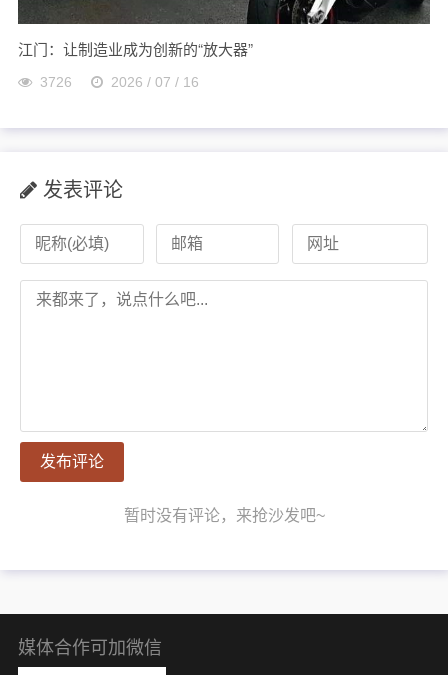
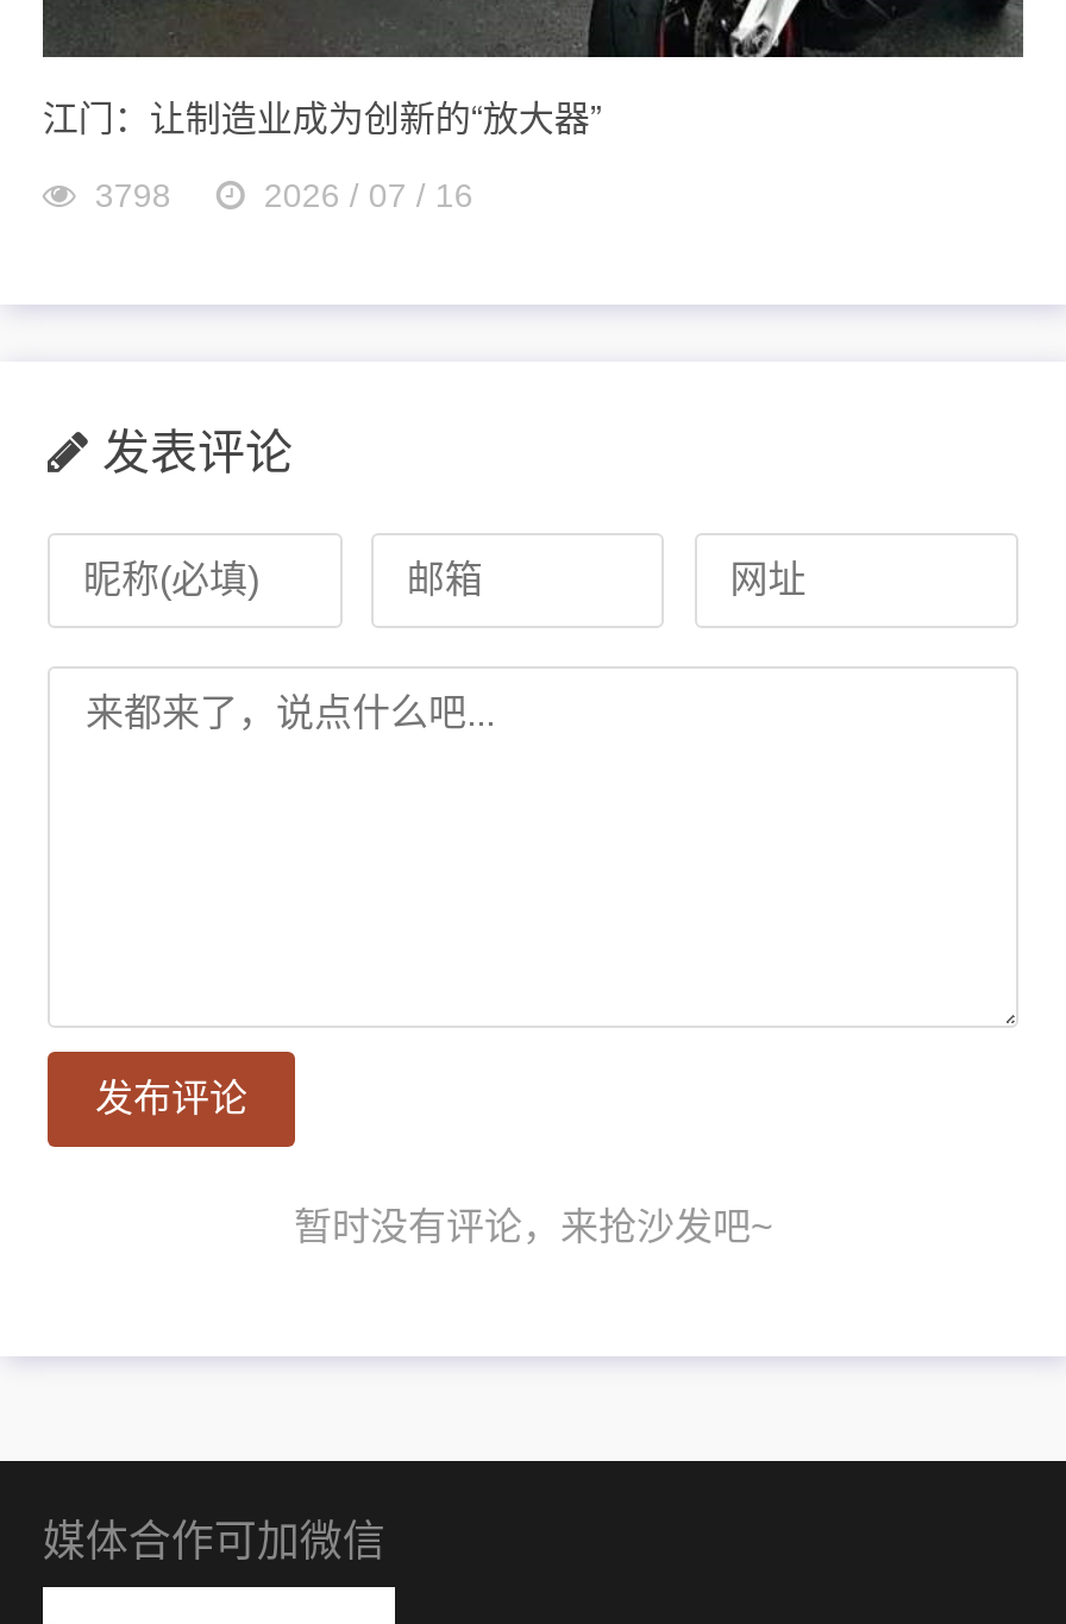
[40,73,72,89] 3726 -> [95,175,171,213] 3798

